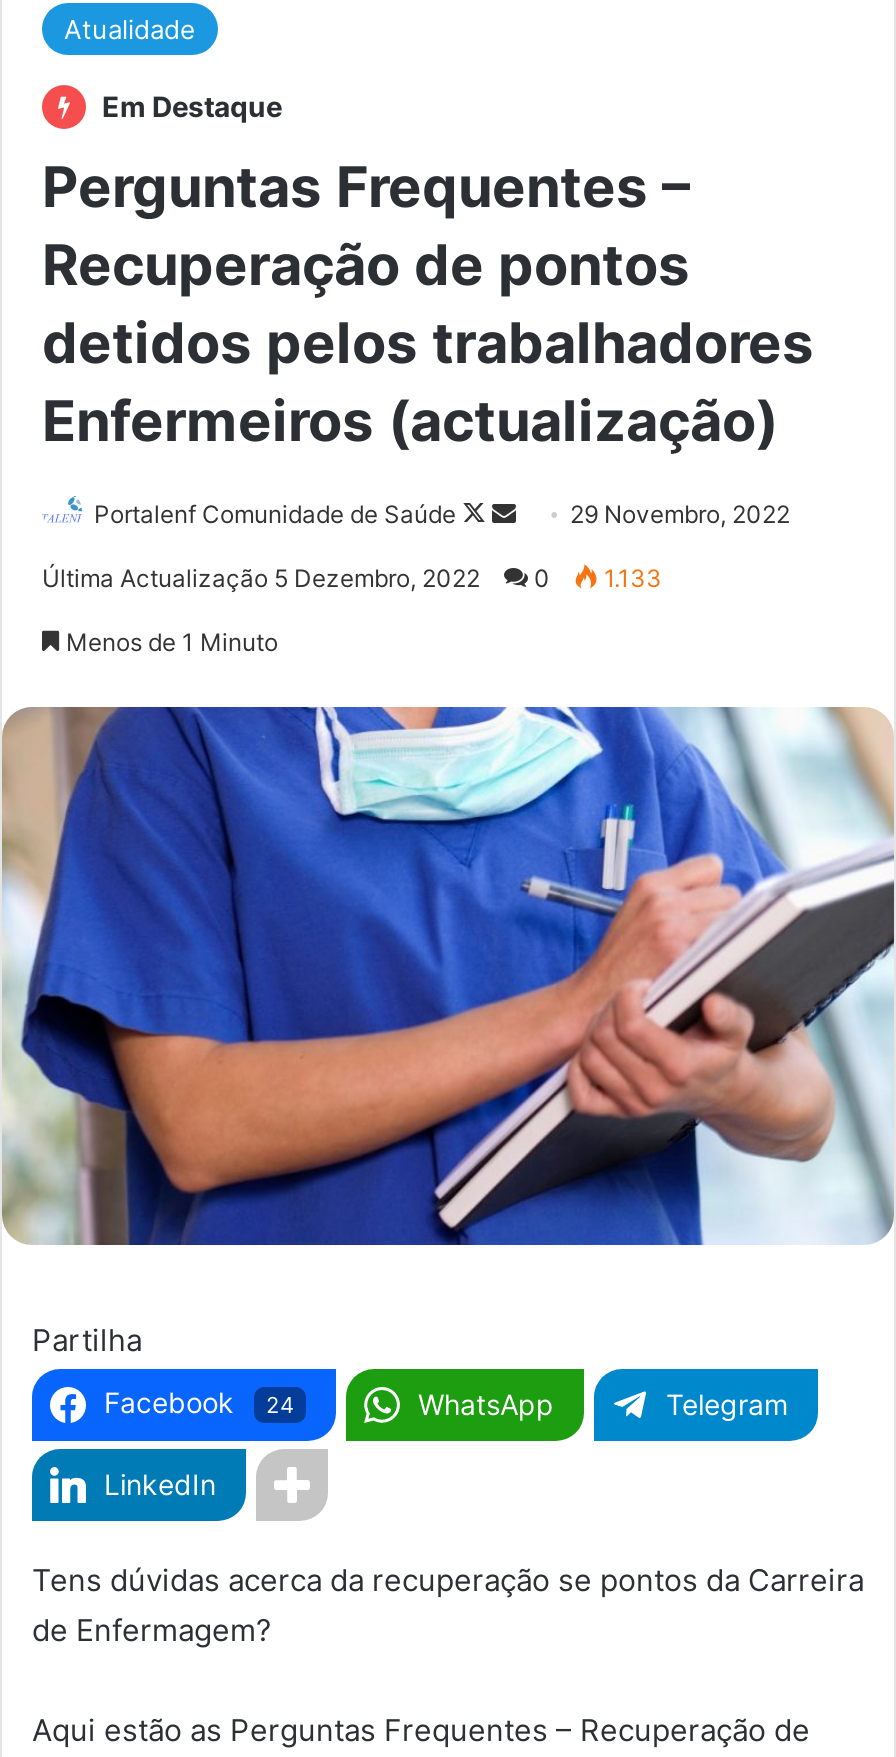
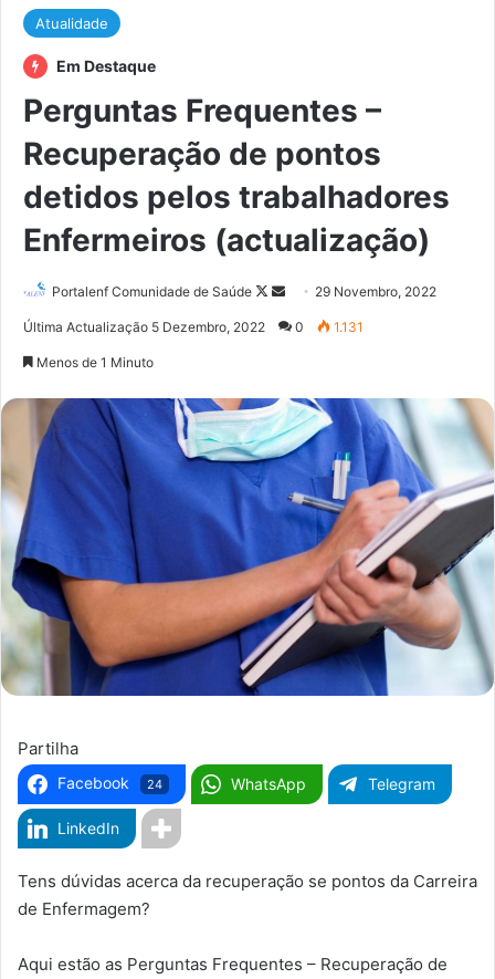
[42,563,662,593] Última Actualização 5 Dezembro, 2022 0 1.133 -> [23,319,364,335] Última Actualização 5 Dezembro, 2022 0 1.131

